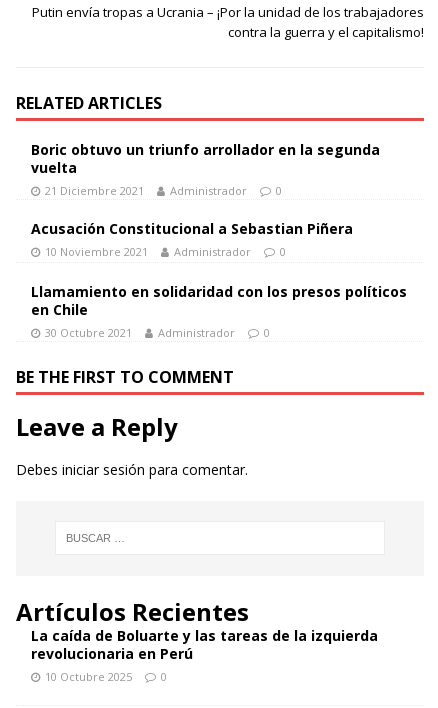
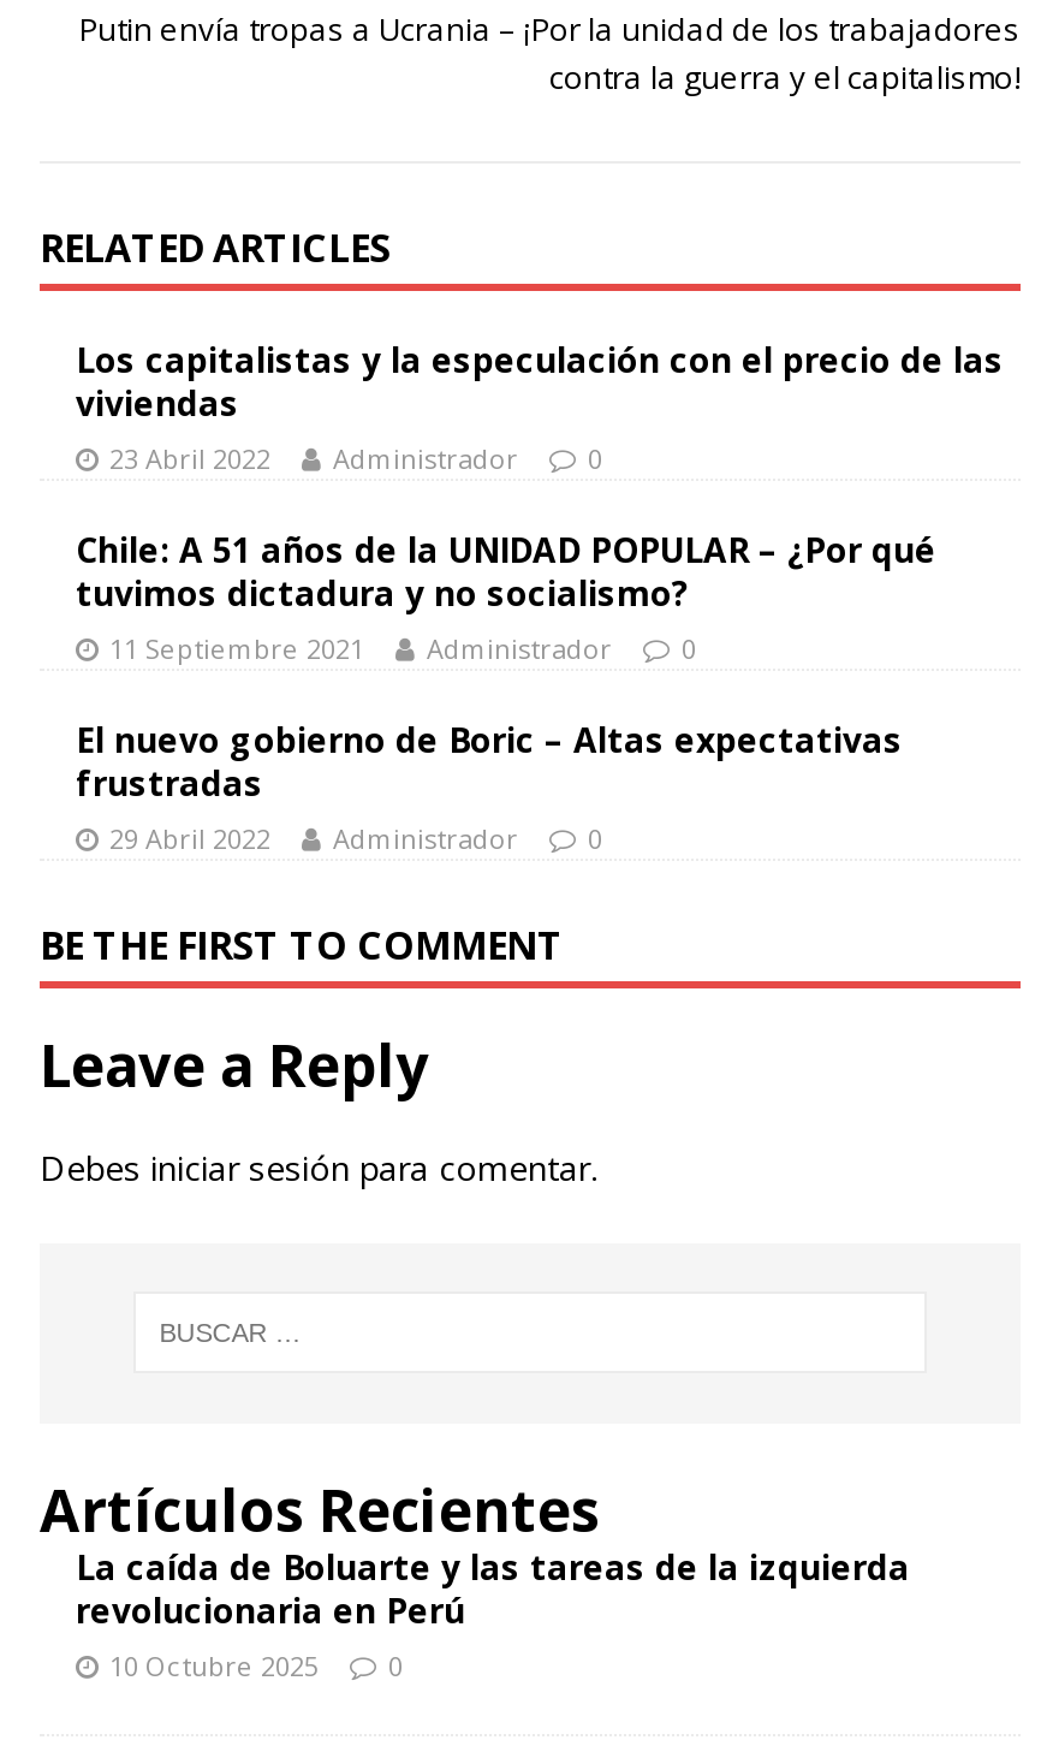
[31,140,380,198] Boric obtuvo un triunfo arrollador en la segunda | vuelta | 21 Diciembre 2021 -> [76,336,1004,476] Los capitalistas y la especulación con el precio de las | viviendas | 23 Abril 2022
[31,219,353,259] Acusación Constitucional a Sebastian Piñera | 10 Noviembre 2021 -> [76,526,936,666] Chile: A 51 años de la UNIDAD POPULAR – ¿Por qué | tuvimos dictadura y no socialismo? | 11 Septiembre 2021
[31,282,407,340] Llamamiento en solidaridad con los presos políticos | en Chile | 30 Octubre 2021 -> [76,716,903,856] El nuevo gobierno de Boric – Altas expectativas | frustradas | 29 Abril 2022

